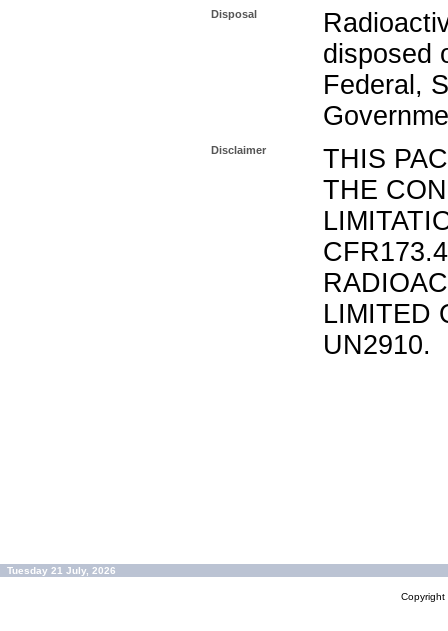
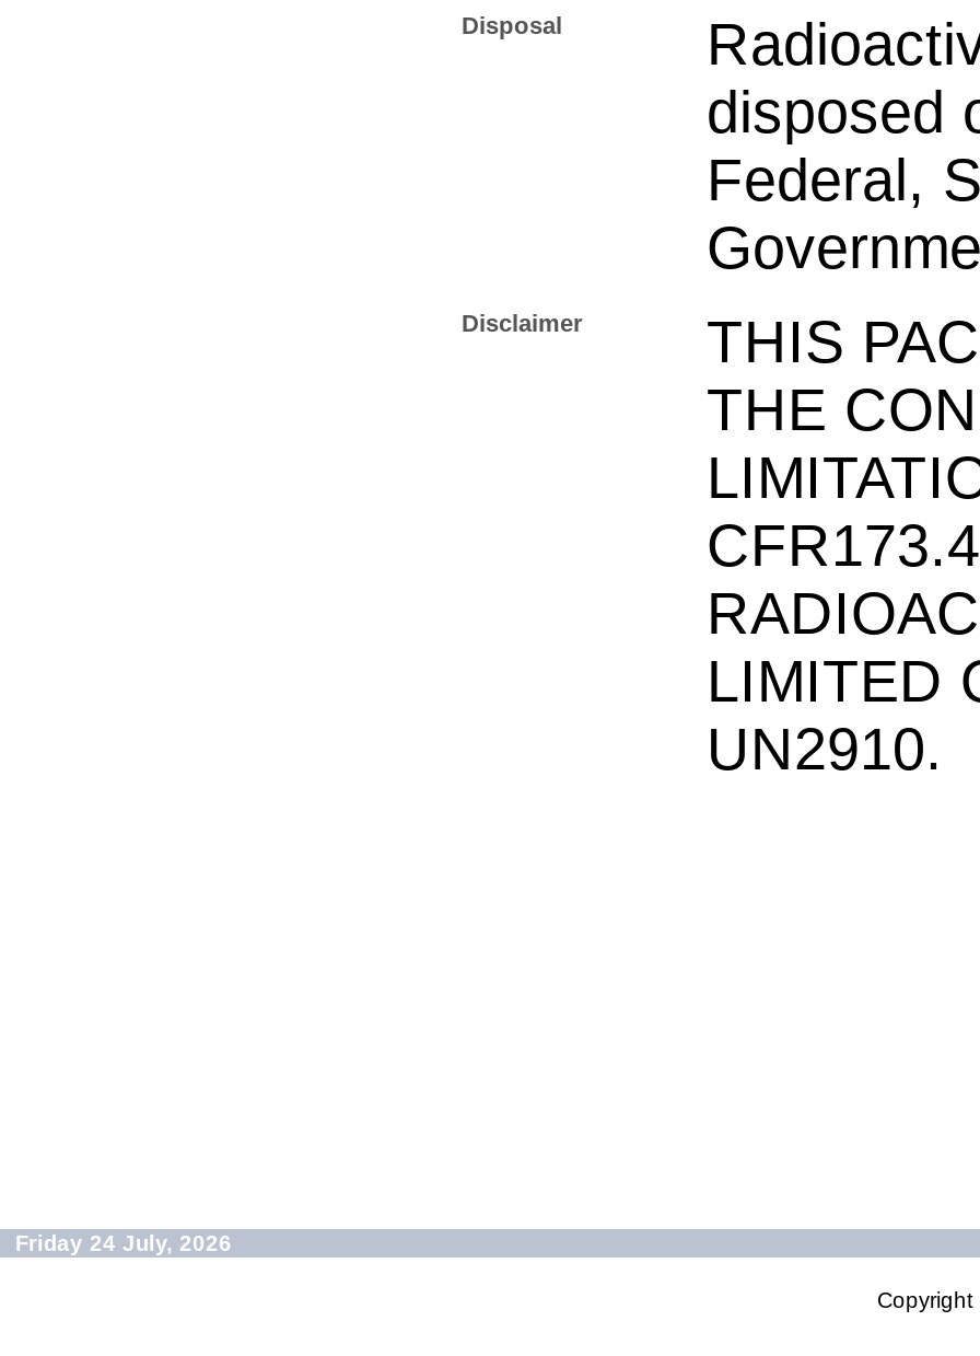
[1,565,122,576] Tuesday 21 July, 2026 -> [2,1231,245,1255] Friday 24 July, 2026

